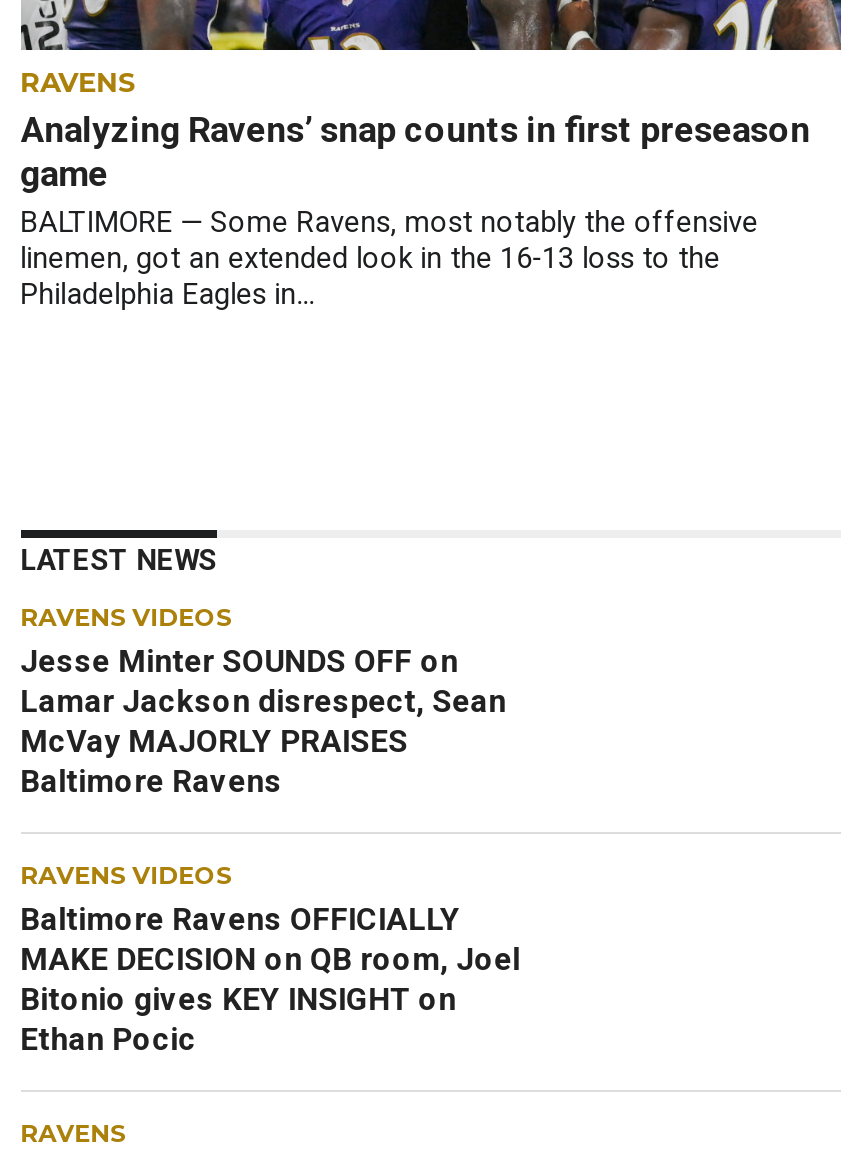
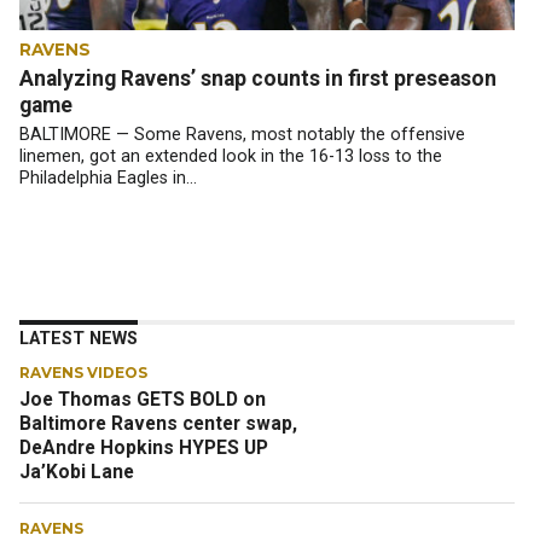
[20,642,520,1058] Jesse Minter SOUNDS OFF on | Lamar Jackson disrespect, Sean | McVay MAJORLY PRAISES | Baltimore Ravens | RAVENS VIDEOS | Baltimore Ravens OFFICIALLY | MAKE DECISION on QB room, Joel | Bitonio gives KEY INSIGHT on | Ethan Pocic -> [19,388,297,483] Joe Thomas GETS BOLD on | Baltimore Ravens center swap, | DeAndre Hopkins HYPES UP | Ja’Kobi Lane

